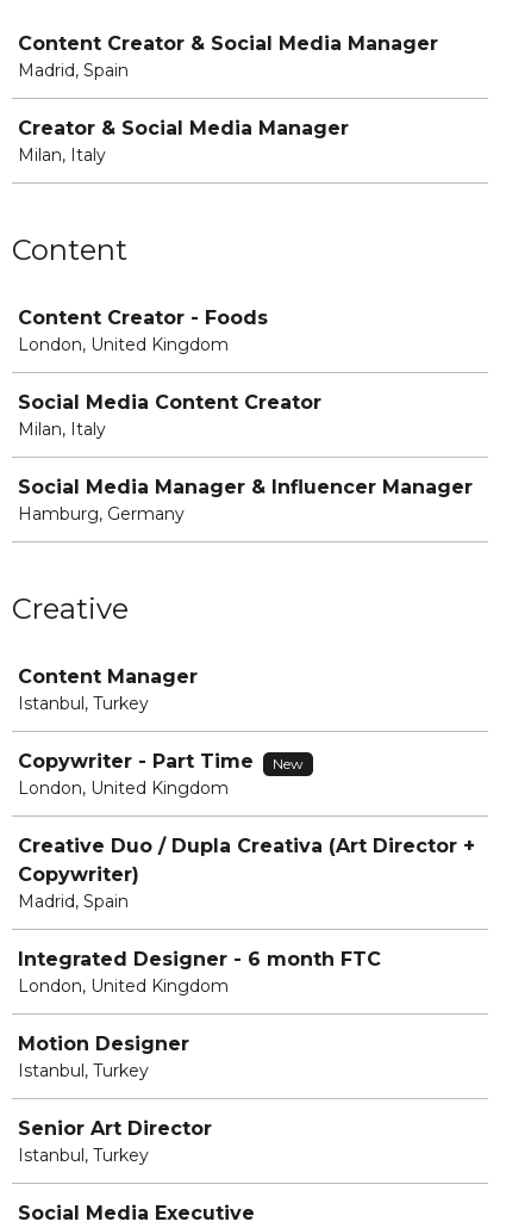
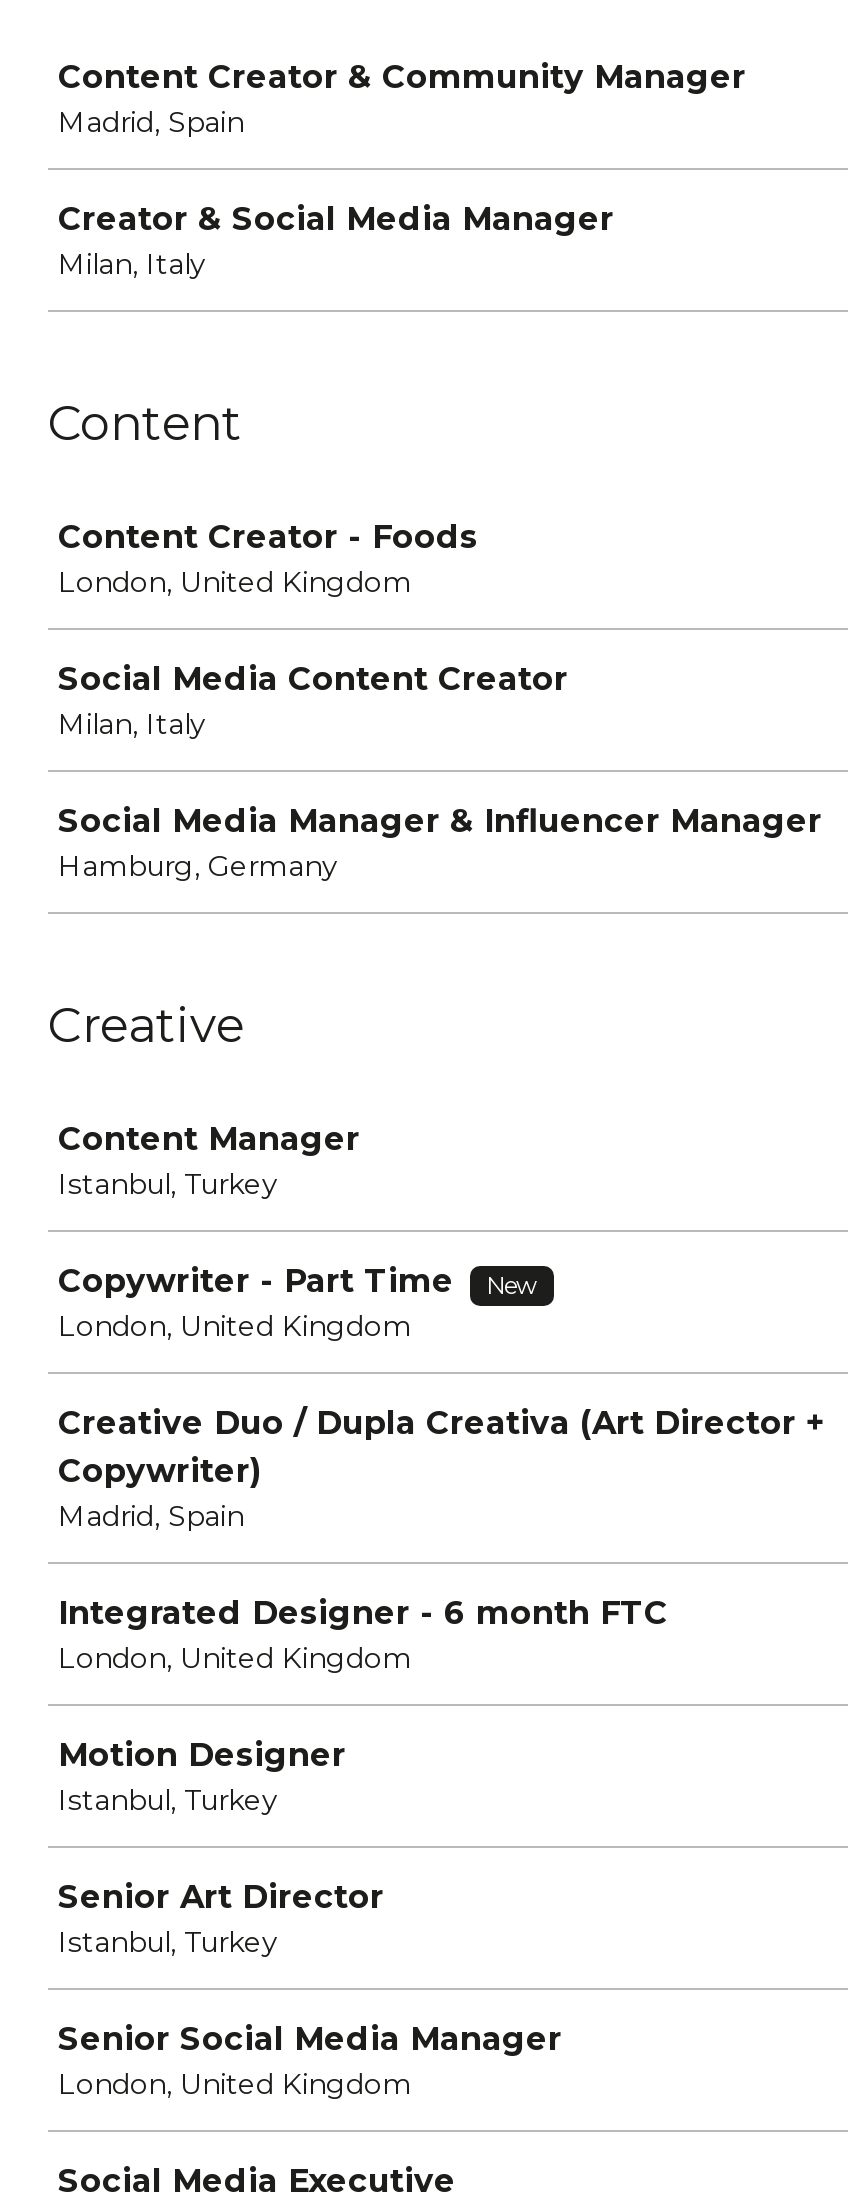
[18,32,438,55] Content Creator & Social Media Manager -> [58,58,746,96] Content Creator & Community Manager
none -> [58,2020,562,2102] Senior Social Media Manager | London, United Kingdom

